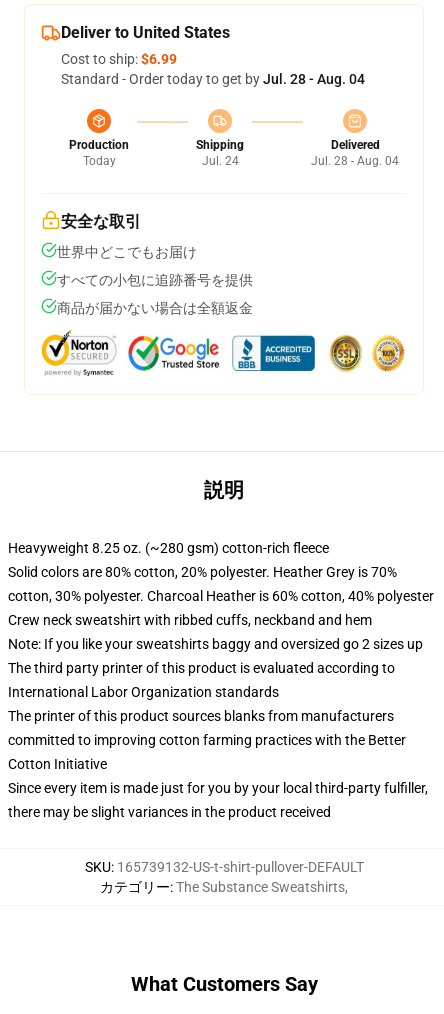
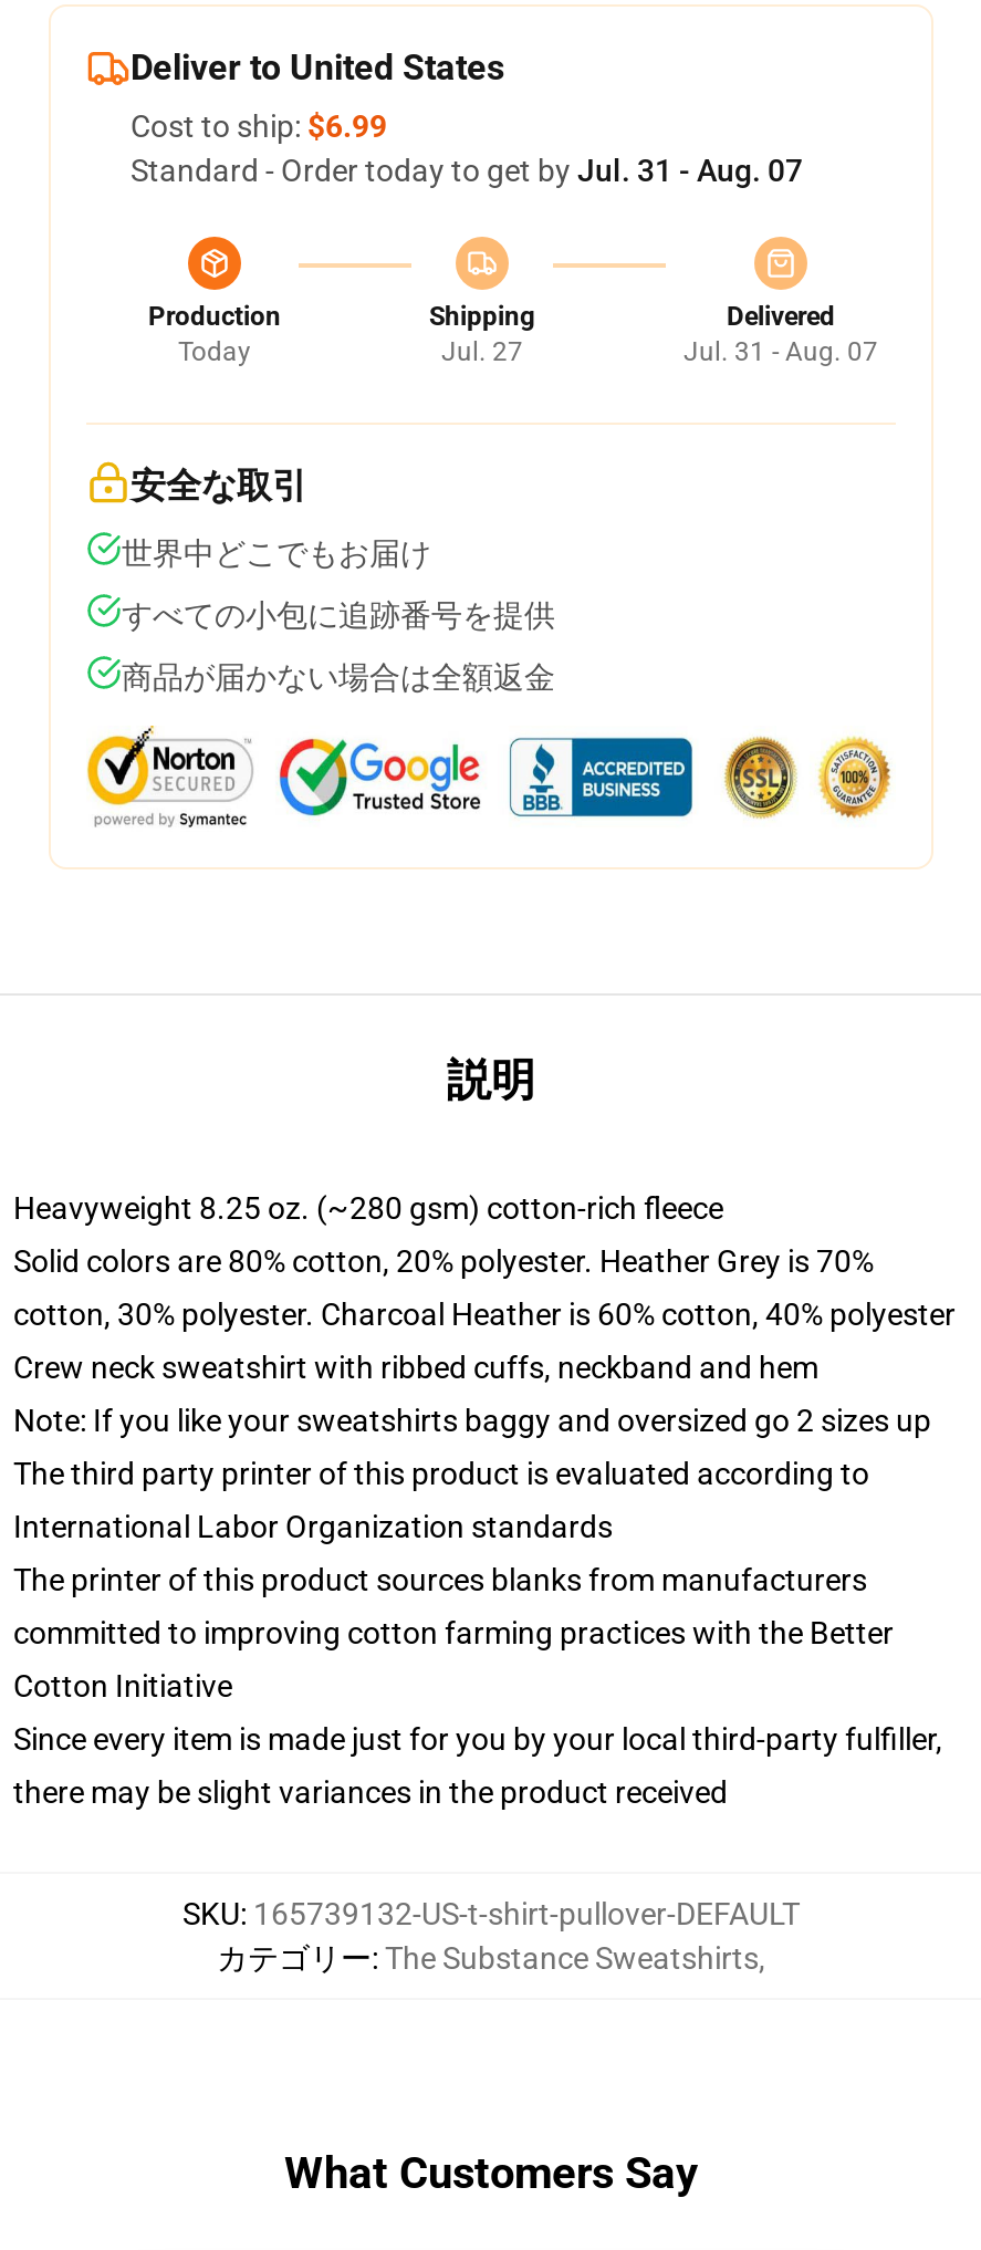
[61,71,365,87] Standard - Order today to get by Jul. 28 - Aug. 04 -> [131,153,803,188] Standard - Order today to get by Jul. 31 - Aug. 07
[201,154,238,168] Jul. 24 -> [441,336,523,367] Jul. 27
[311,154,399,168] Jul. 28 - Aug. 04 -> [683,336,878,367] Jul. 31 - Aug. 07

